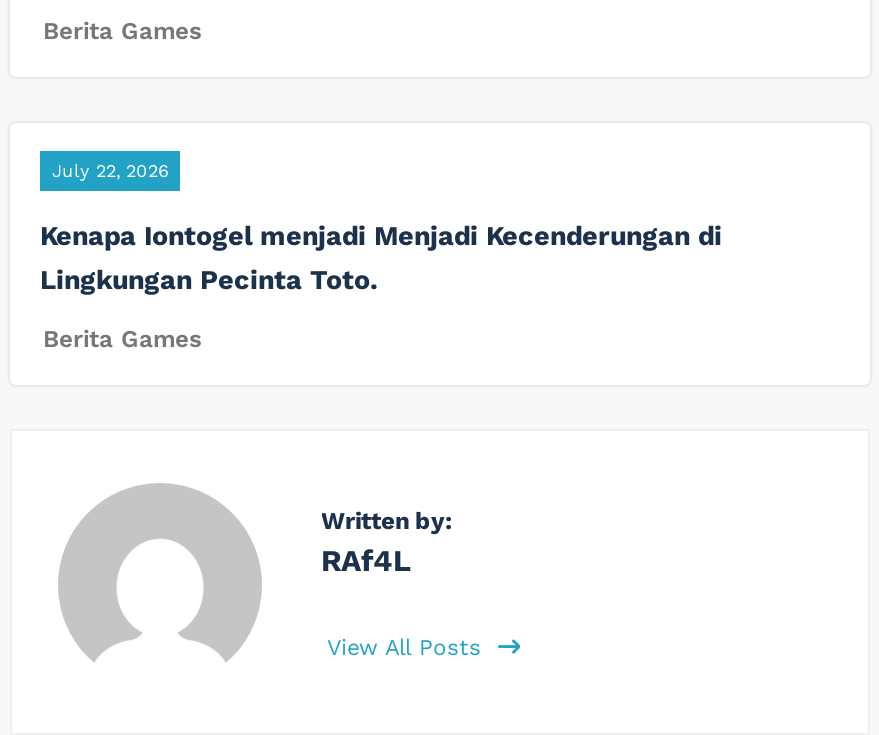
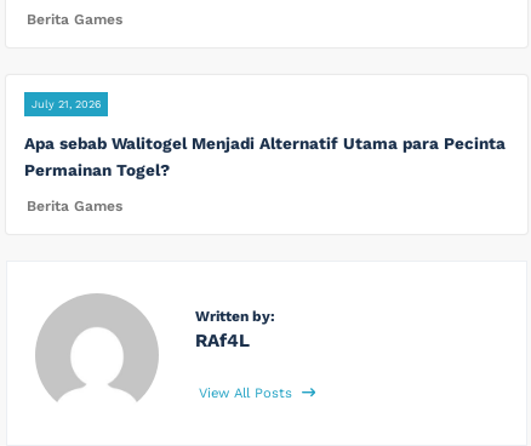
[52,160,168,180] July 22, 2026 -> [32,98,101,110] July 21, 2026
[40,218,722,294] Kenapa Iontogel menjadi Menjadi Kecenderungan di | Lingkungan Pecinta Toto. -> [24,133,506,179] Apa sebab Walitogel Menjadi Alternatif Utama para Pecinta | Permainan Togel?

